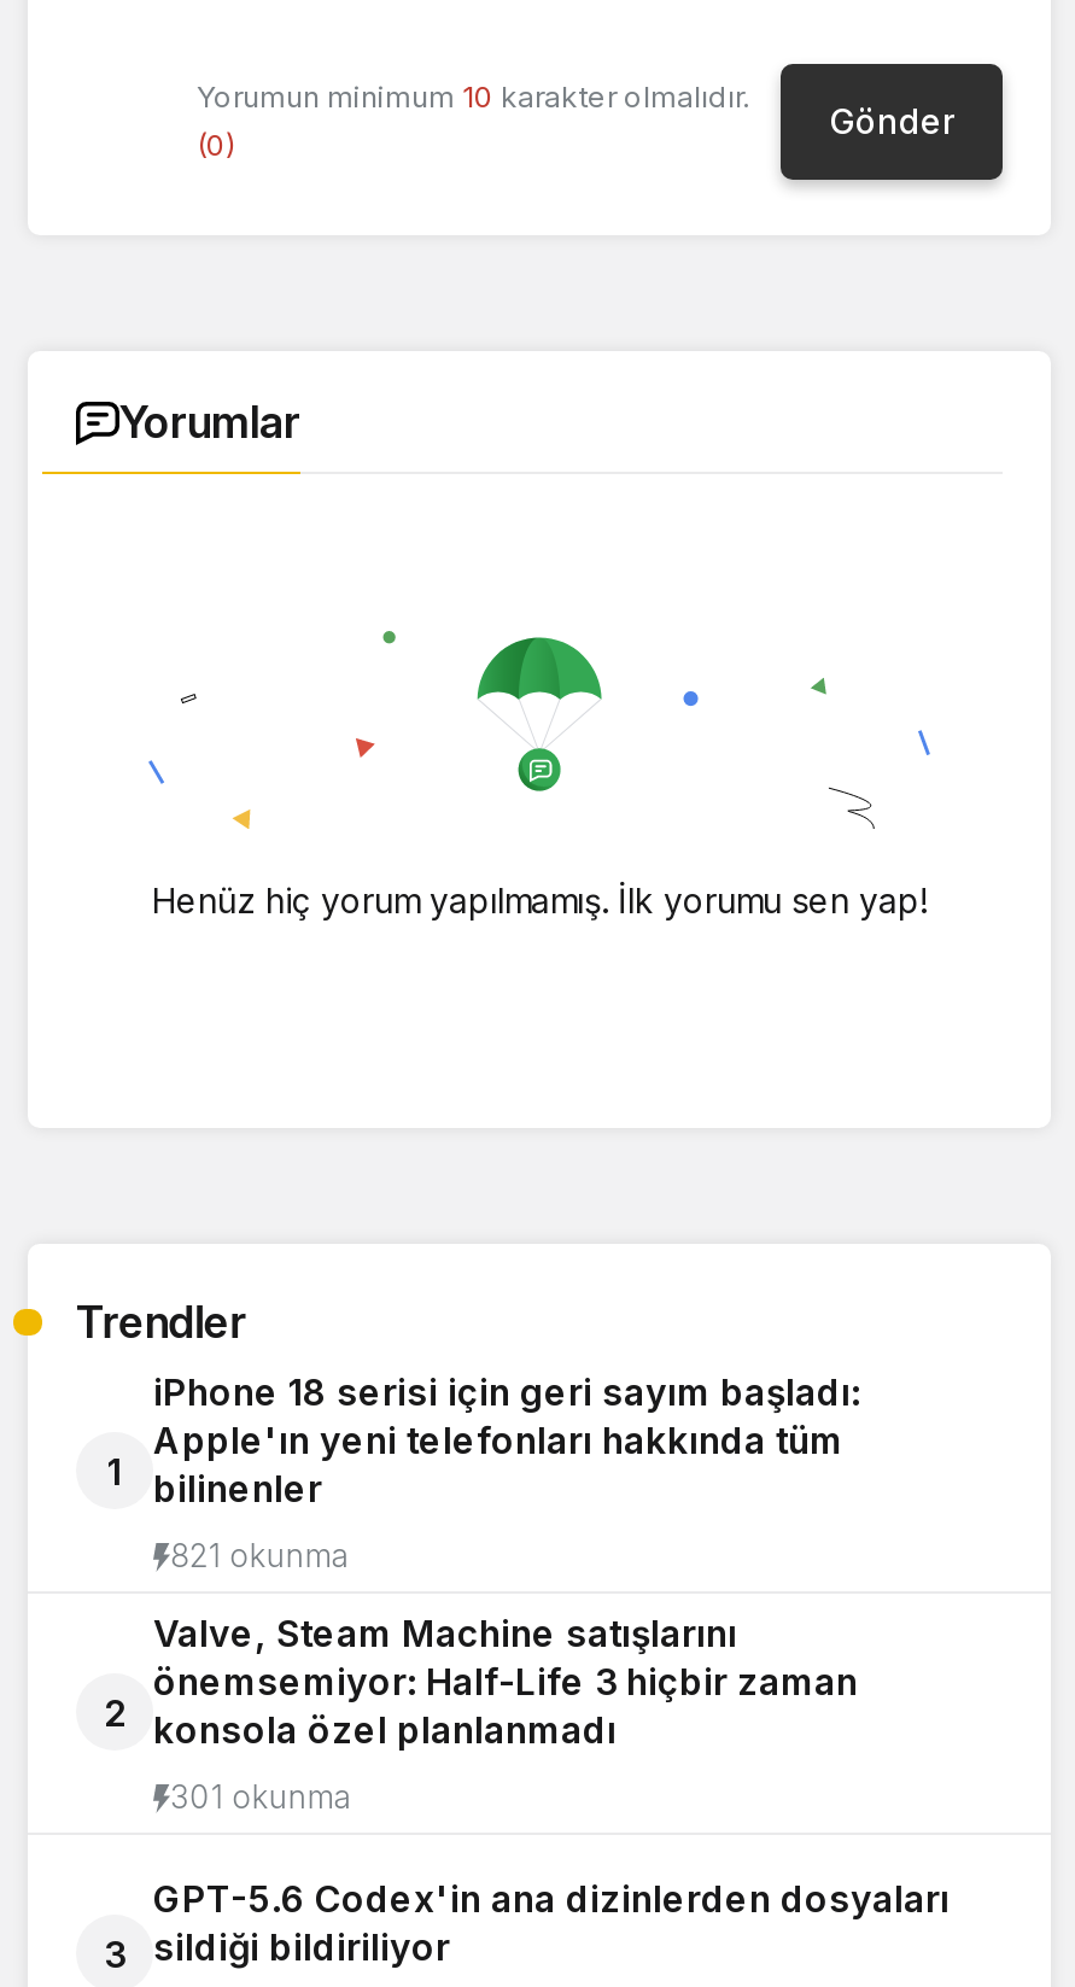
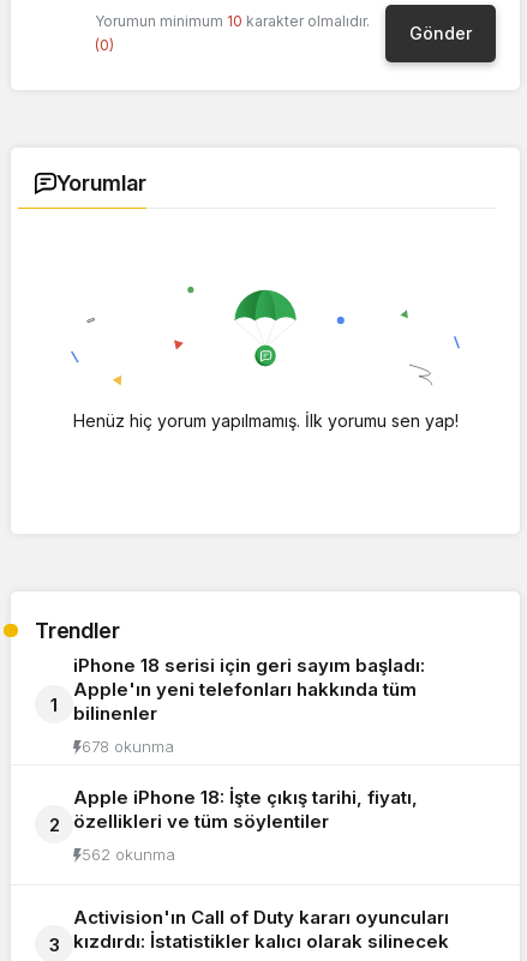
[170,1537,351,1575] 821 okunma -> [82,737,174,756] 678 okunma
[153,1611,858,1754] Valve, Steam Machine satışlarını | önemsemiyor: Half-Life 3 hiçbir zaman | konsola özel planlanmadı -> [73,786,418,833] Apple iPhone 18: İşte çıkış tarihi, fiyatı, | özellikleri ve tüm söylentiler
[170,1778,353,1816] 301 okunma -> [82,845,175,864] 562 okunma
[153,1877,950,1971] GPT-5.6 Codex'in ana dizinlerden dosyaları | sildiği bildiriliyor -> [73,906,449,953] Activision'ın Call of Duty kararı oyuncuları | kızdırdı: İstatistikler kalıcı olarak silinecek

